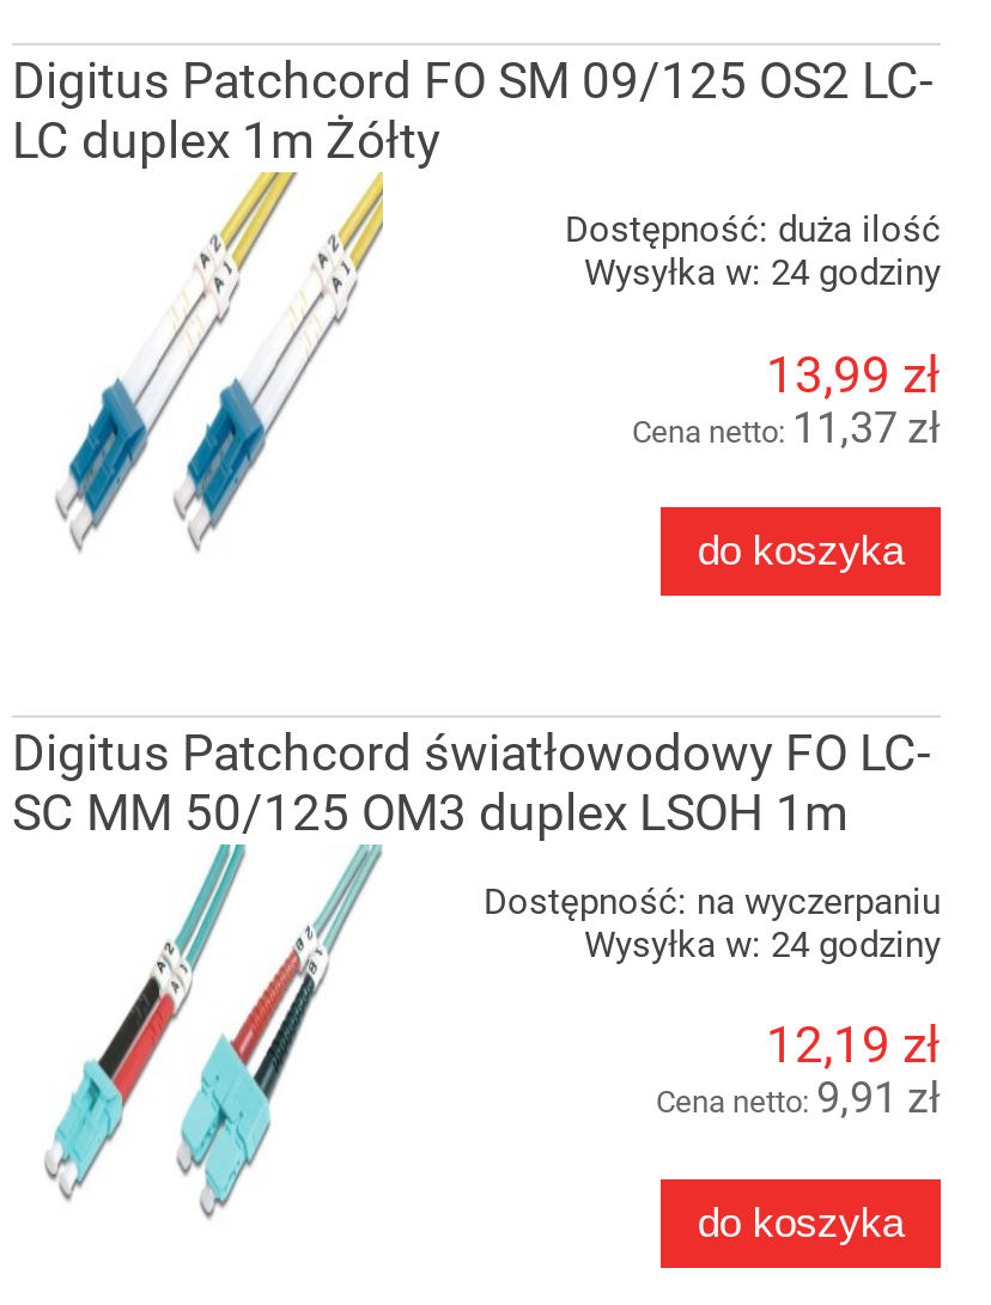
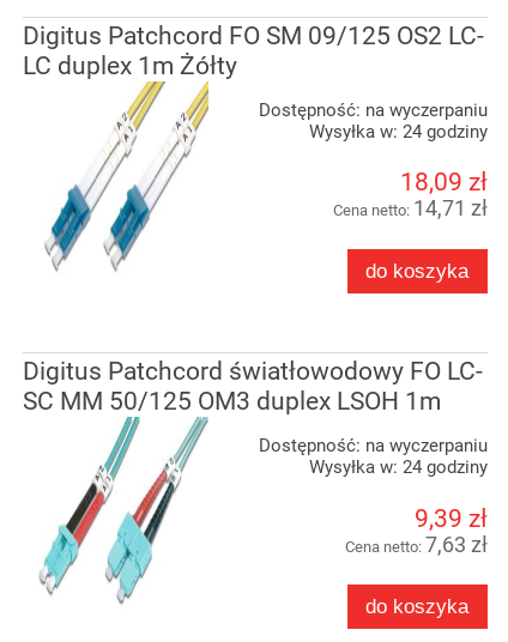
[565,209,941,252] Dostępność: duża ilość -> [259,99,488,121] Dostępność: na wyczerpaniu
[766,346,941,404] 13,99 zł -> [400,168,488,197] 18,09 zł
[632,401,941,451] Cena netto: 11,37 zł -> [333,195,488,221] Cena netto: 14,71 zł
[766,1017,941,1075] 12,19 zł -> [415,504,488,533] 9,39 zł
[656,1072,941,1122] Cena netto: 9,91 zł -> [345,531,488,557] Cena netto: 7,63 zł

